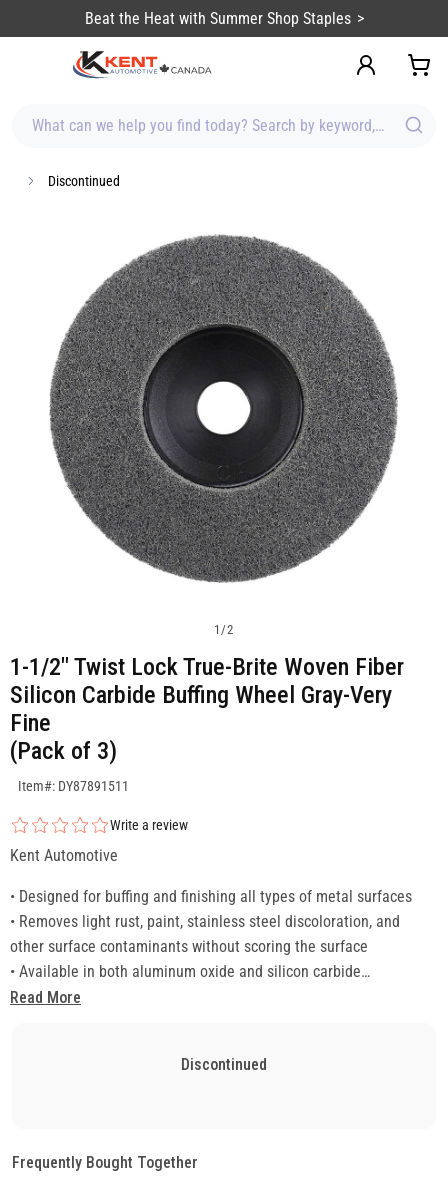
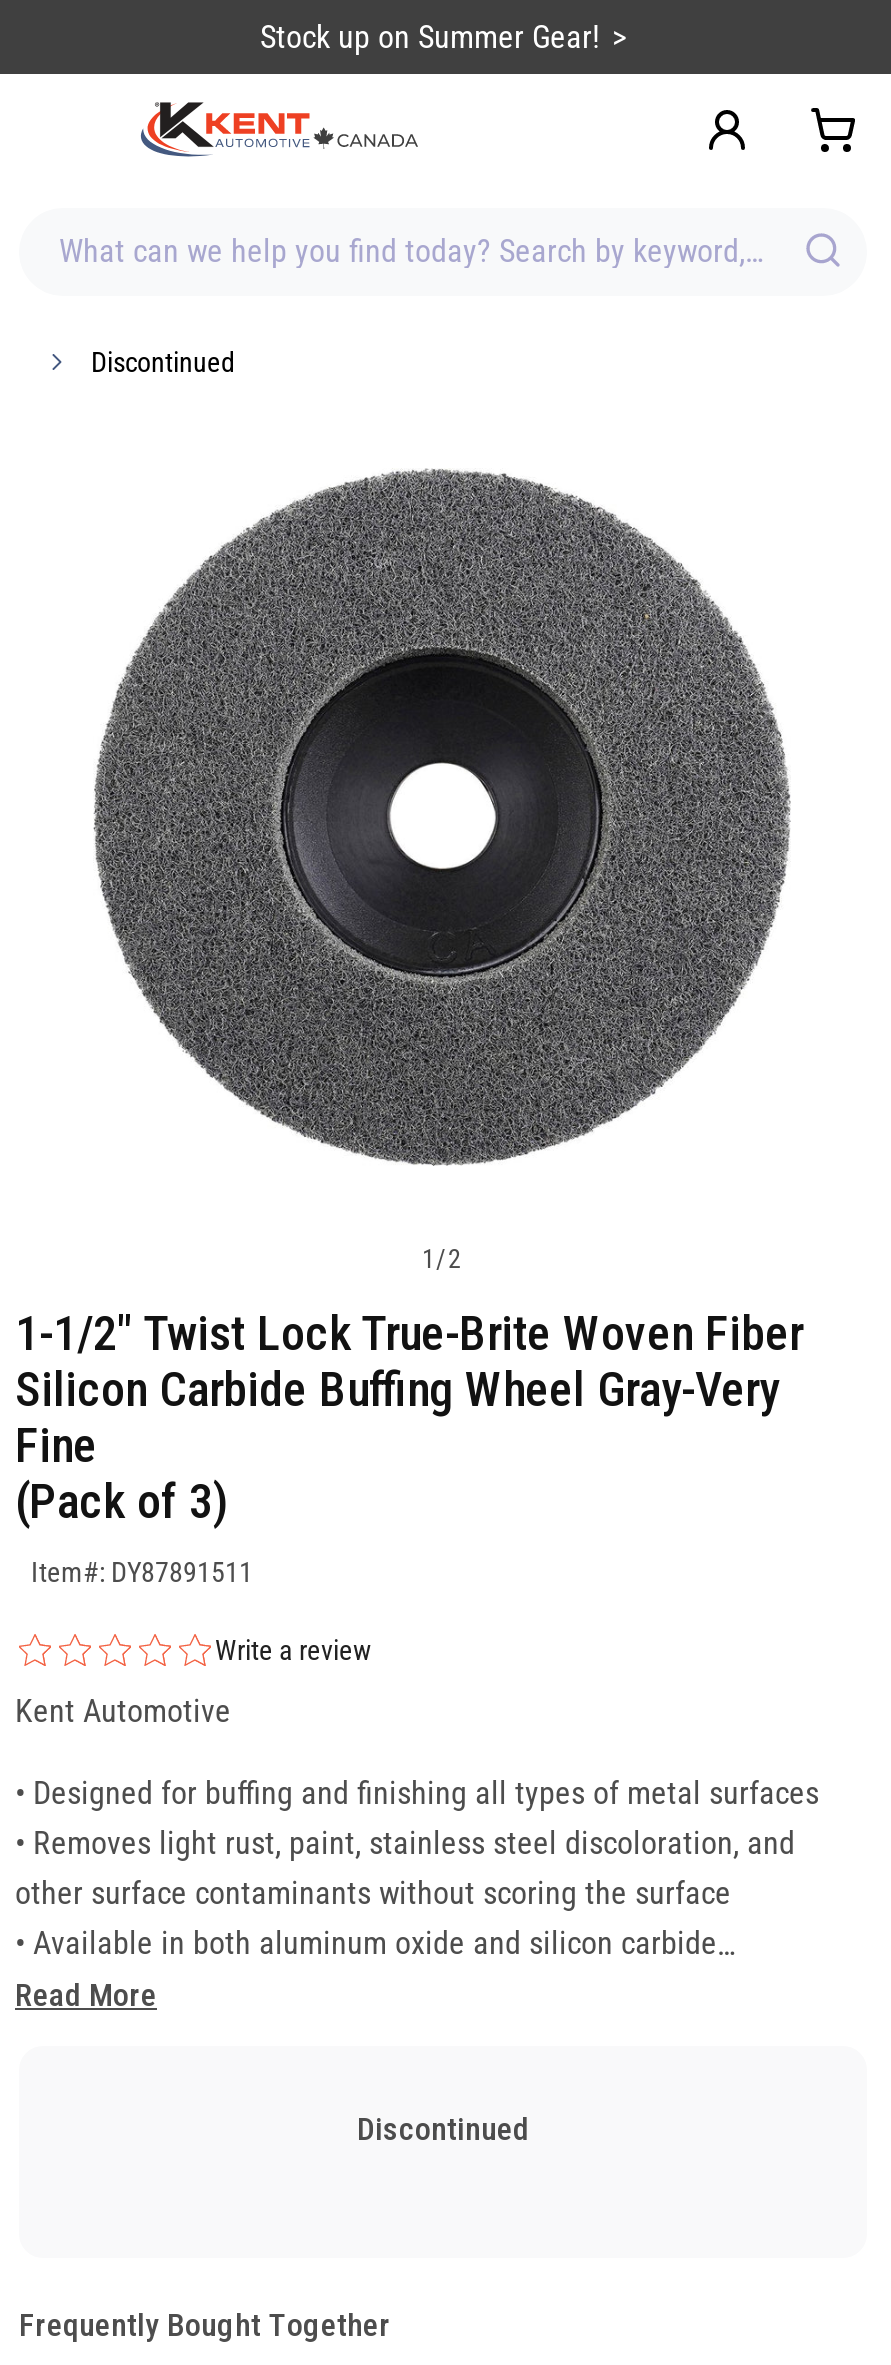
[84,9,350,28] Beat the Heat with Summer Shop Staples -> [260,18,600,56] Stock up on Summer Gear!

